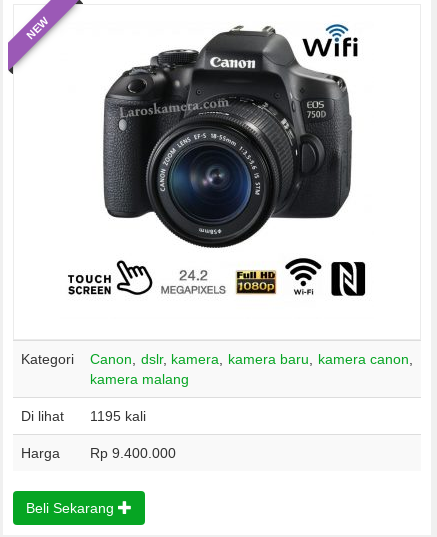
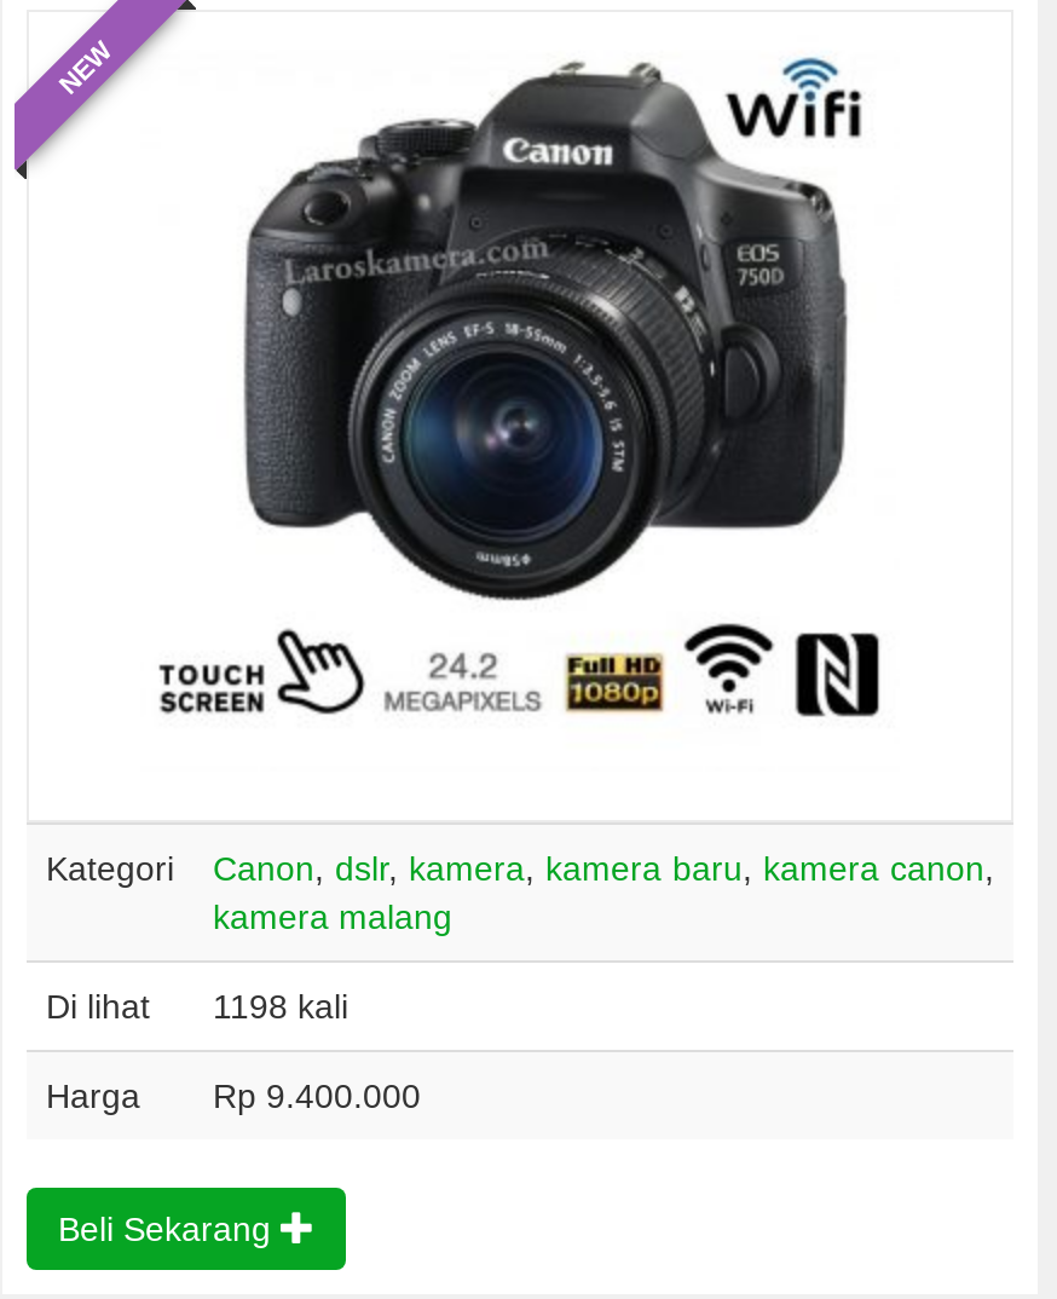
[21,408,146,424] Di lihat 1195 kali -> [46,986,348,1025] Di lihat 1198 kali

